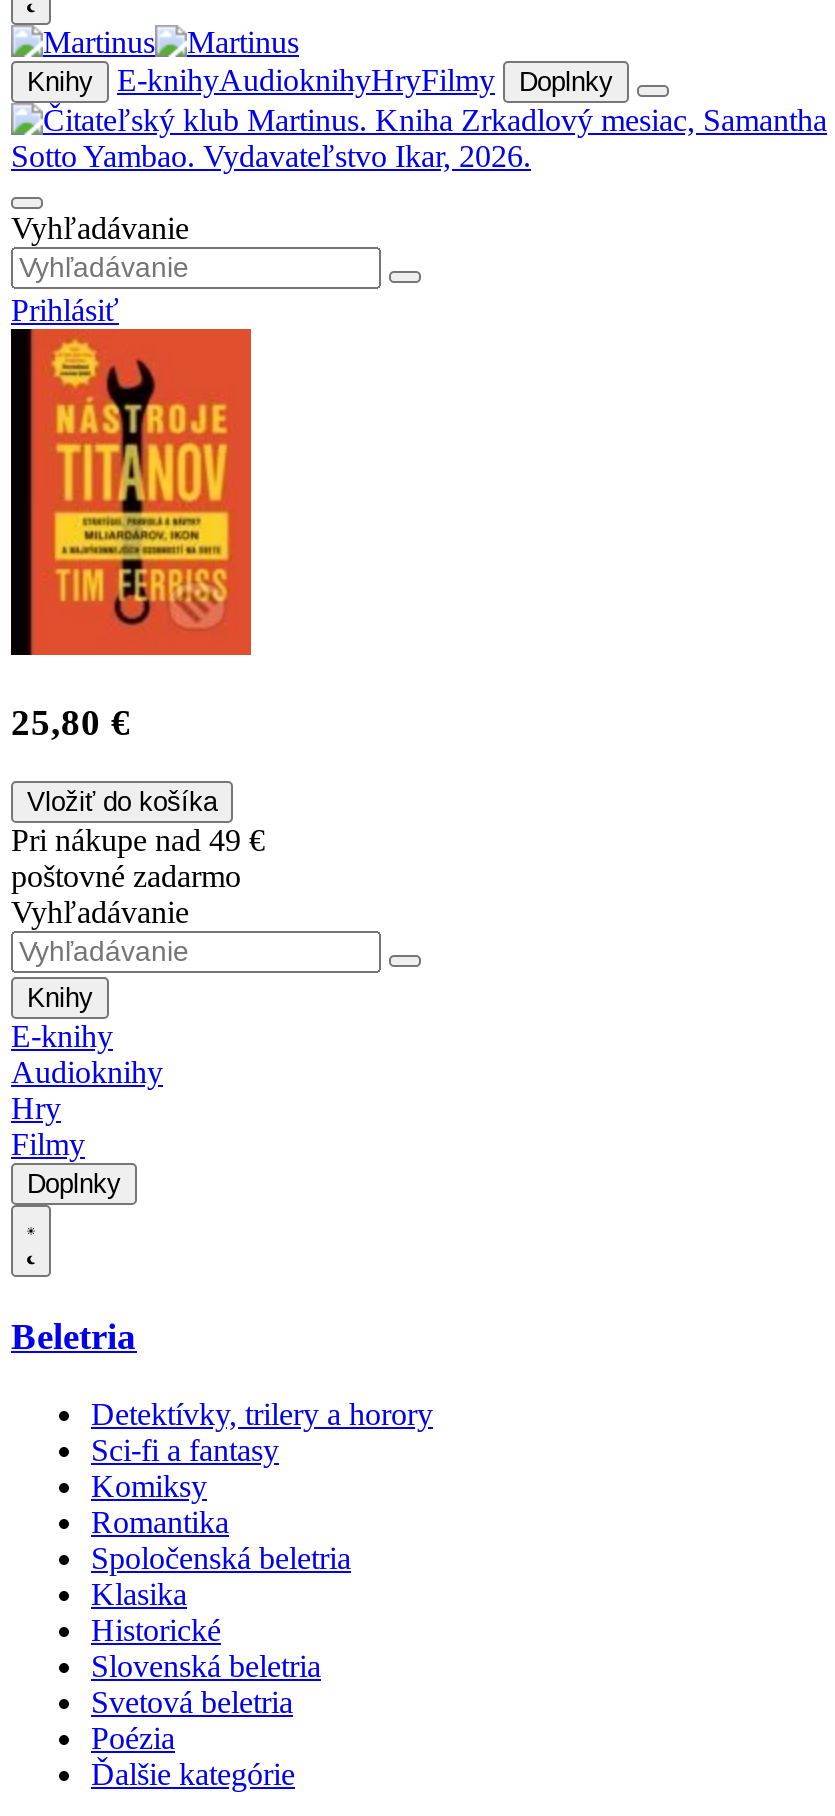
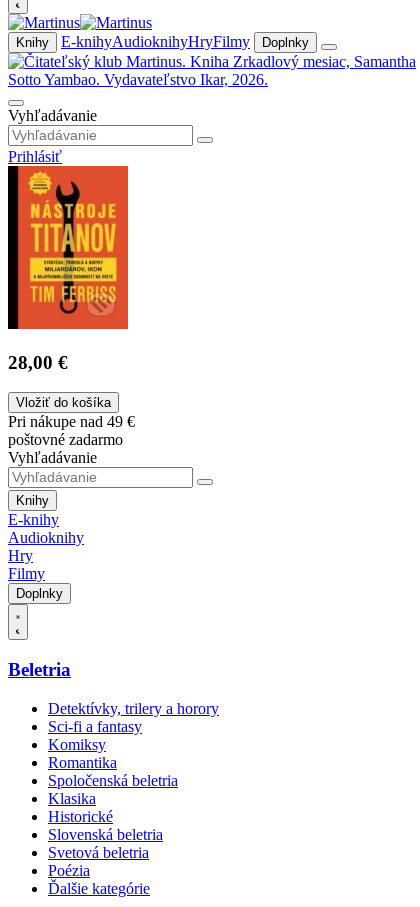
[11,700,131,742] 25,80 € -> [8,352,68,373] 28,00 €

